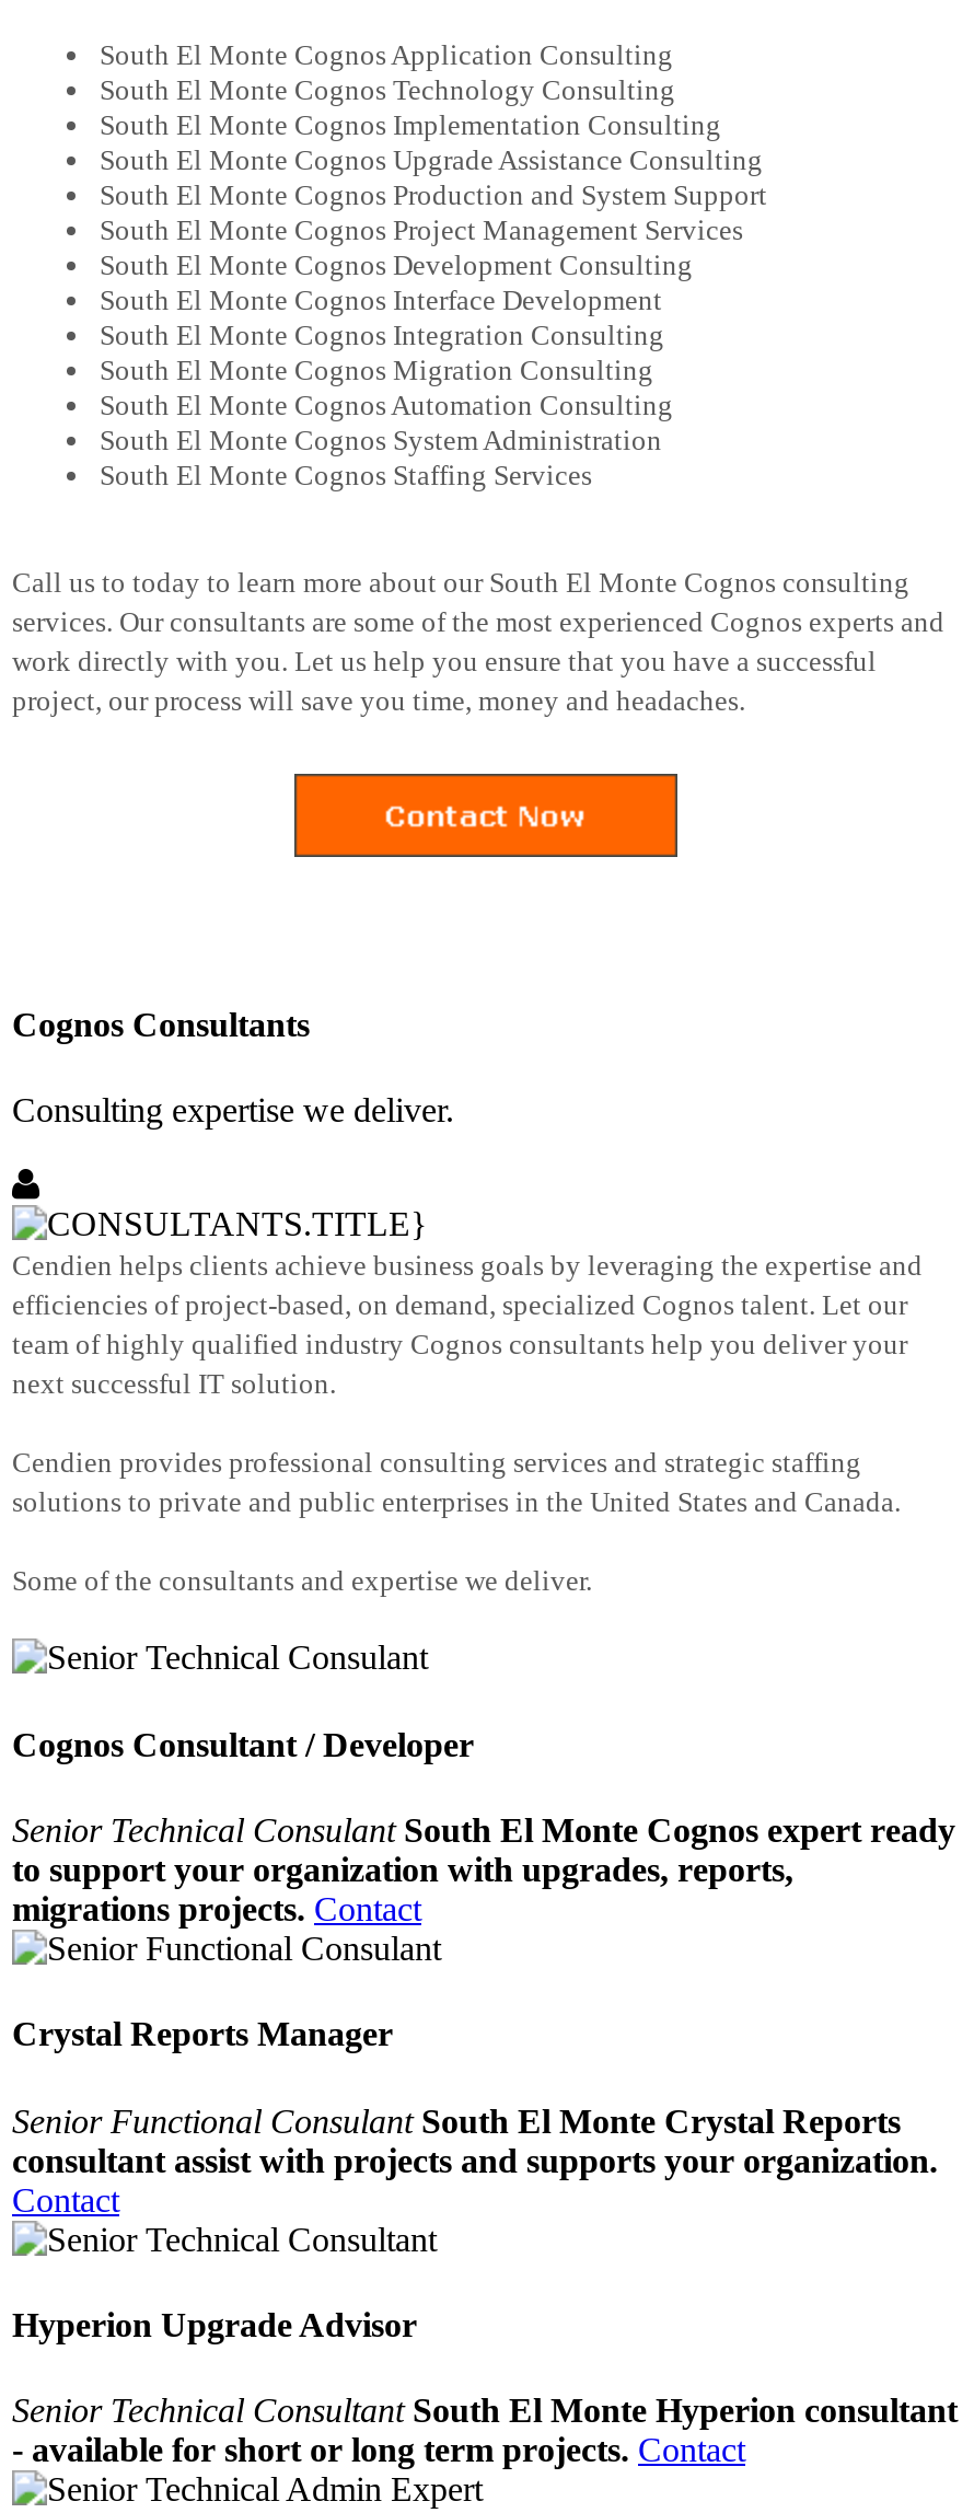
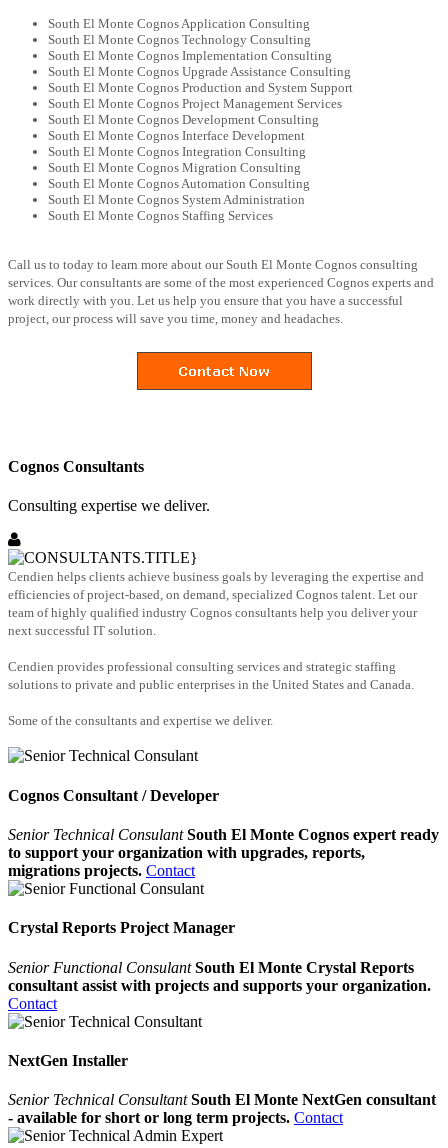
[12,2016,393,2053] Crystal Reports Manager -> [8,919,235,936] Crystal Reports Project Manager
[12,2306,417,2343] Hyperion Upgrade Advisor -> [8,1052,128,1069] NextGen Installer
[12,2392,958,2429] Senior Technical Consultant South El Monte Hyperion consultant -> [8,1091,436,1108] Senior Technical Consultant South El Monte NextGen consultant

